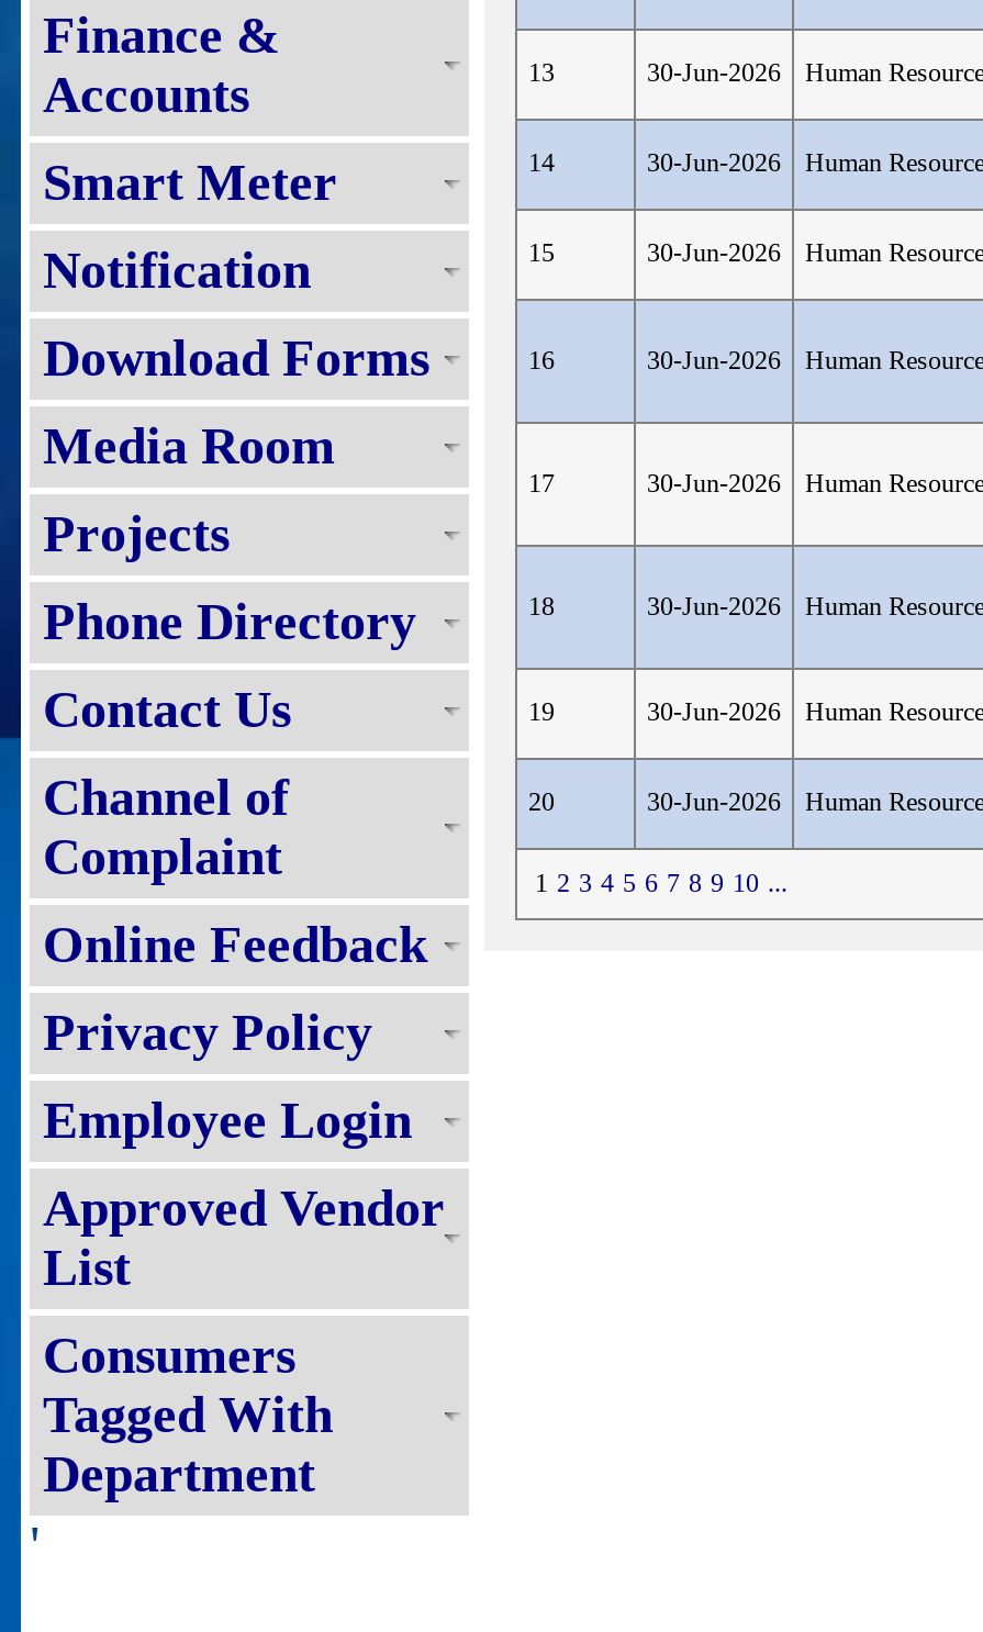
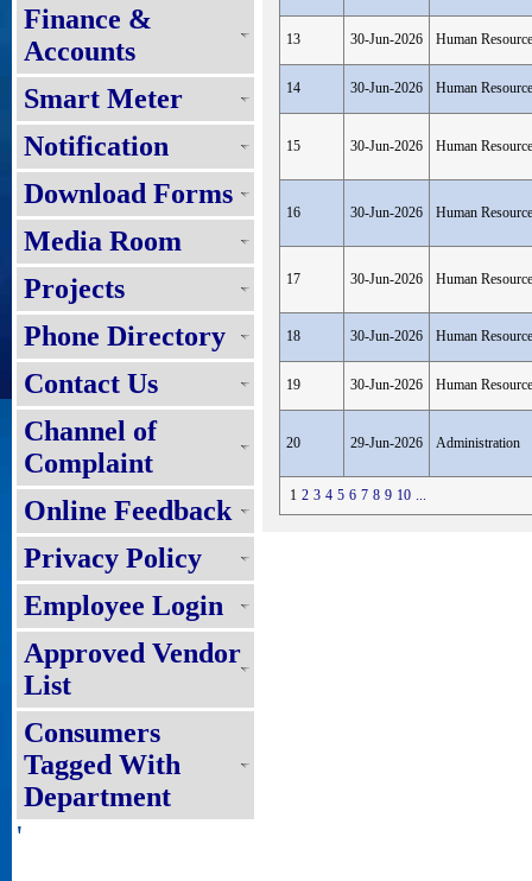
[647,786,983,817] 30-Jun-2026 | Human Resource -> [350,435,520,451] 29-Jun-2026 | Administration

